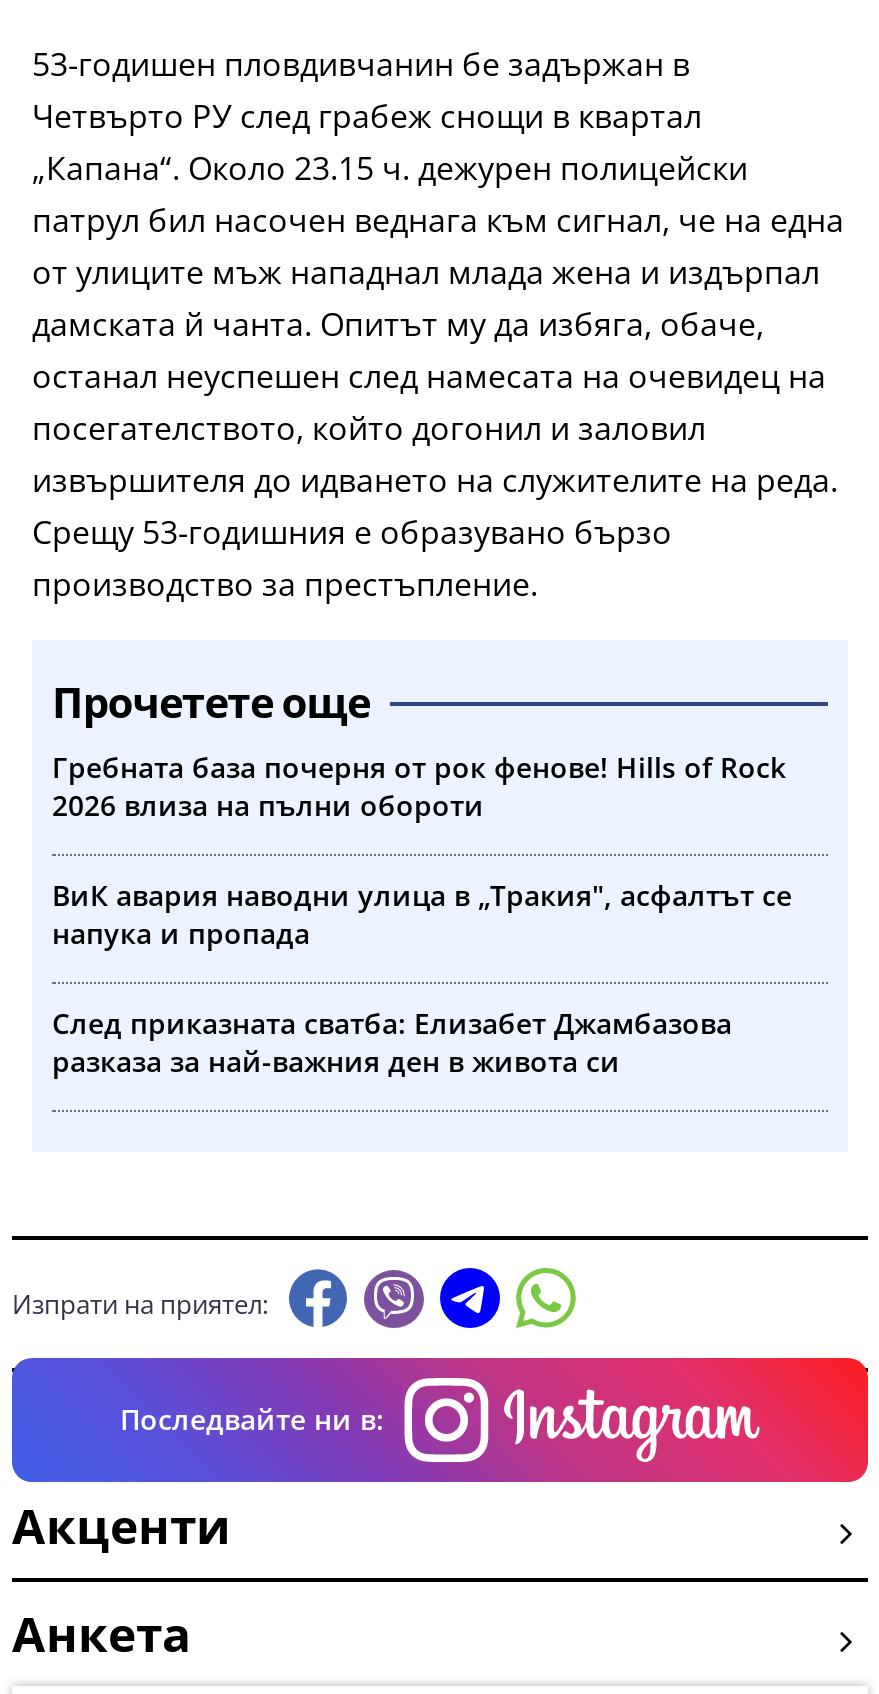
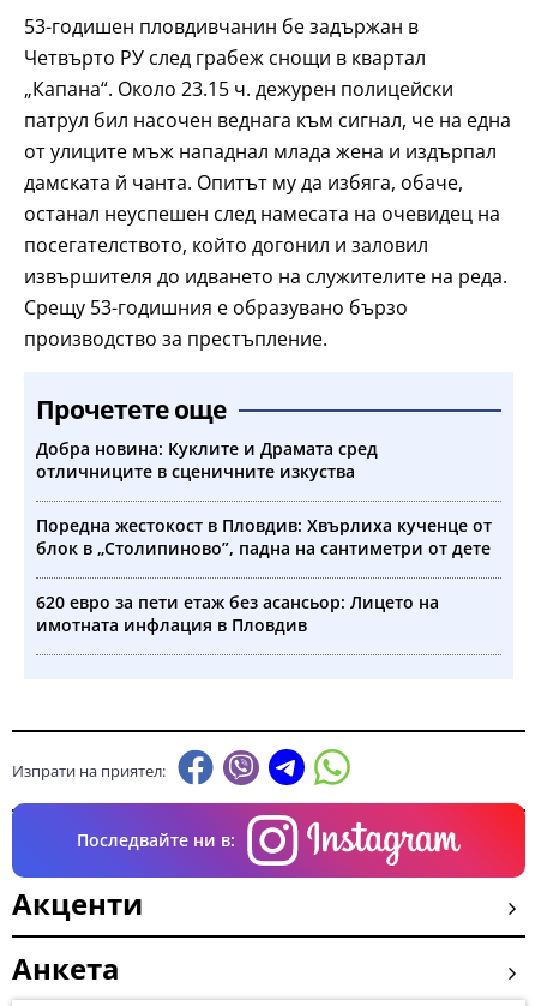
[52,748,786,824] Гребната база почерня от рок фенове! Hills of Rock | 2026 влиза на пълни обороти -> [36,437,378,482] Добра новина: Куклите и Драмата сред | отличниците в сценичните изкуства
[52,876,792,952] ВиК авария наводни улица в „Тракия", асфалтът се | напука и пропада -> [36,514,492,559] Поредна жестокост в Пловдив: Хвърлиха кученце от | блок в „Столипиново”, падна на сантиметри от дете
[52,1004,732,1080] След приказната сватба: Елизабет Джамбазова | разказа за най-важния ден в живота си -> [36,590,439,636] 620 евро за пети етаж без асансьор: Лицето на | имотната инфлация в Пловдив

